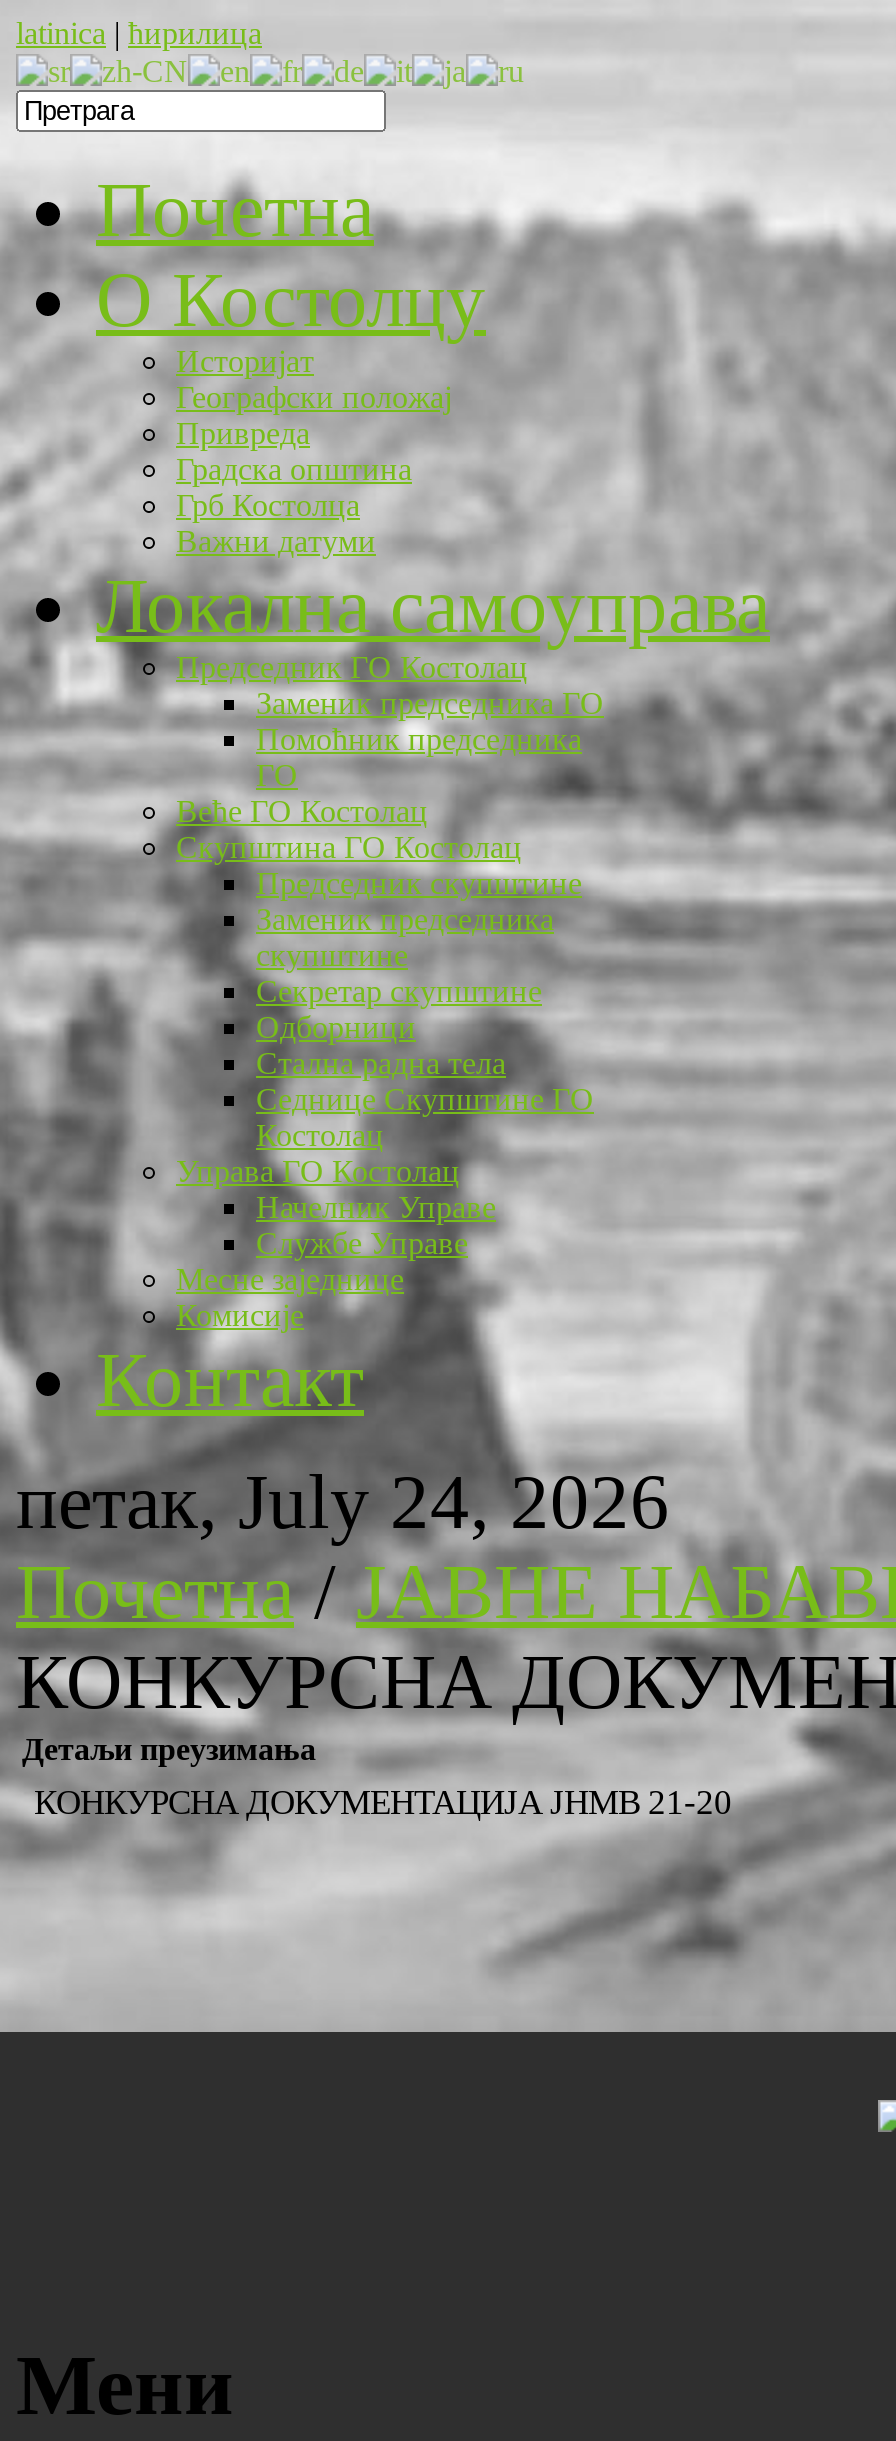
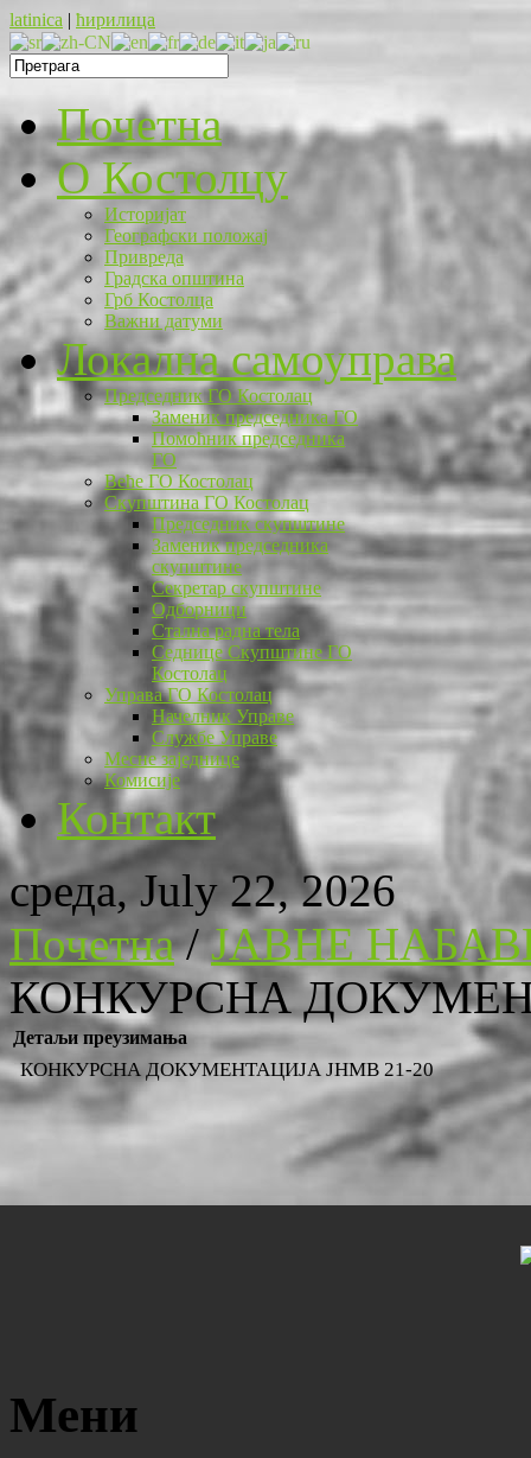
[16,1459,670,1545] петак, July 24, 2026 -> [9,865,396,916] среда, July 22, 2026

